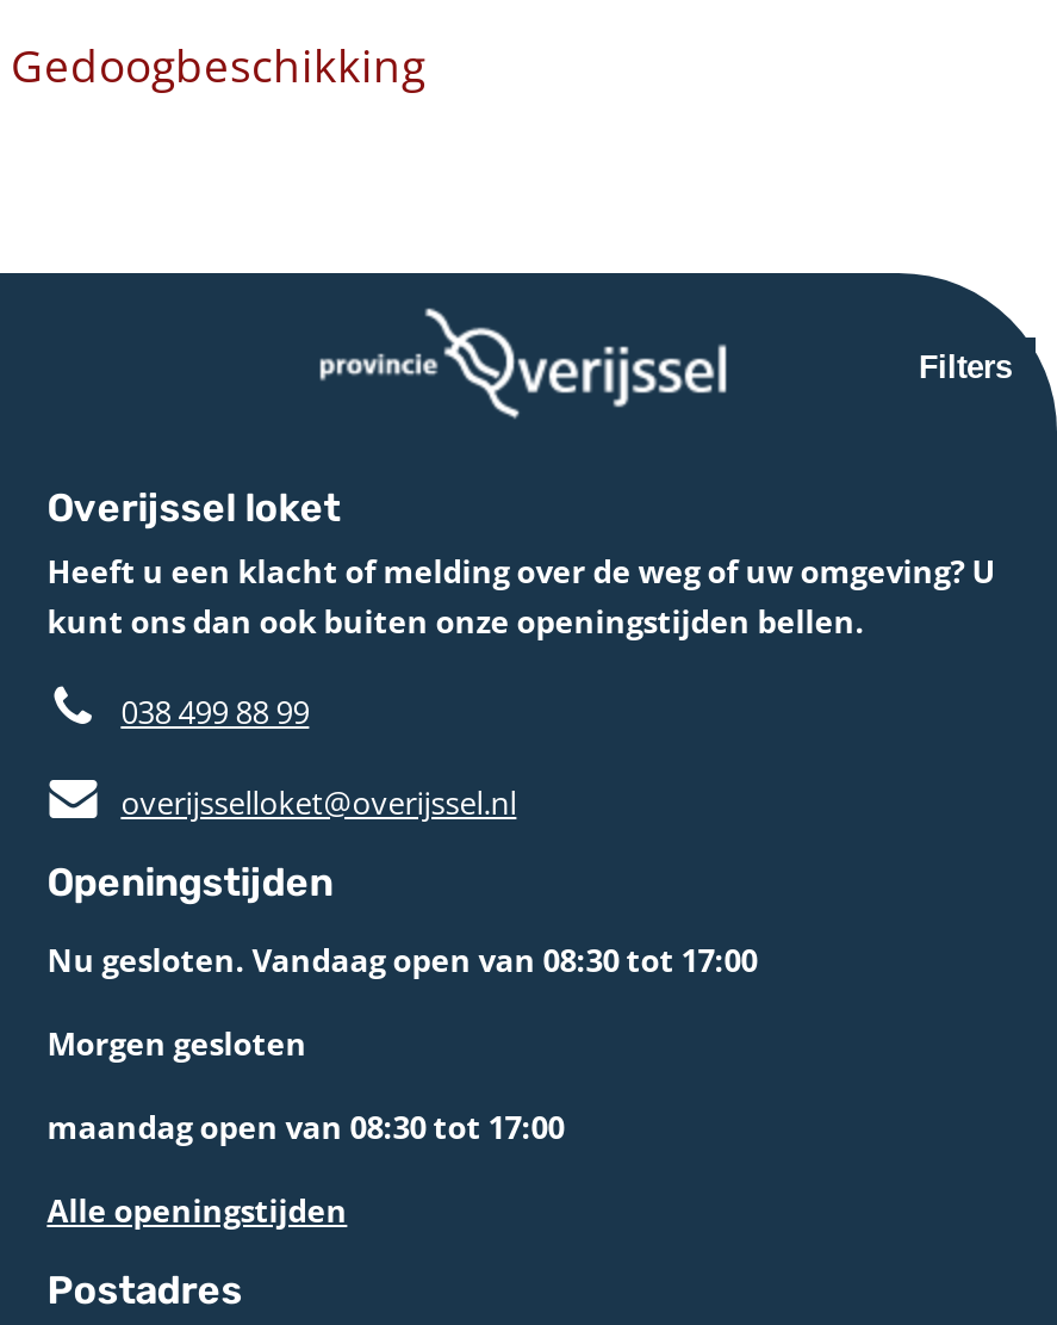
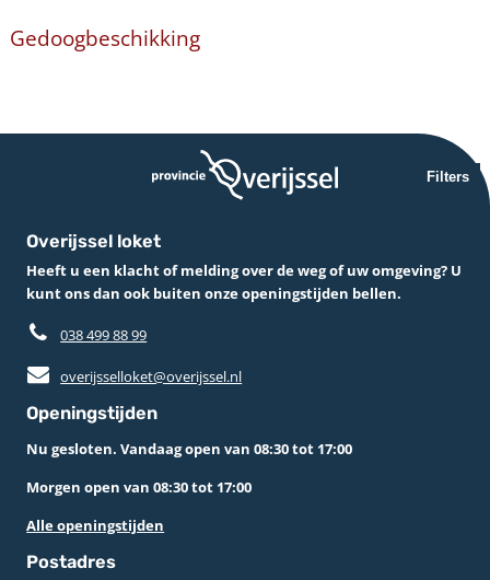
[47,1022,564,1148] Morgen gesloten | maandag open van 08:30 tot 17:00 -> [26,477,252,497] Morgen open van 08:30 tot 17:00

